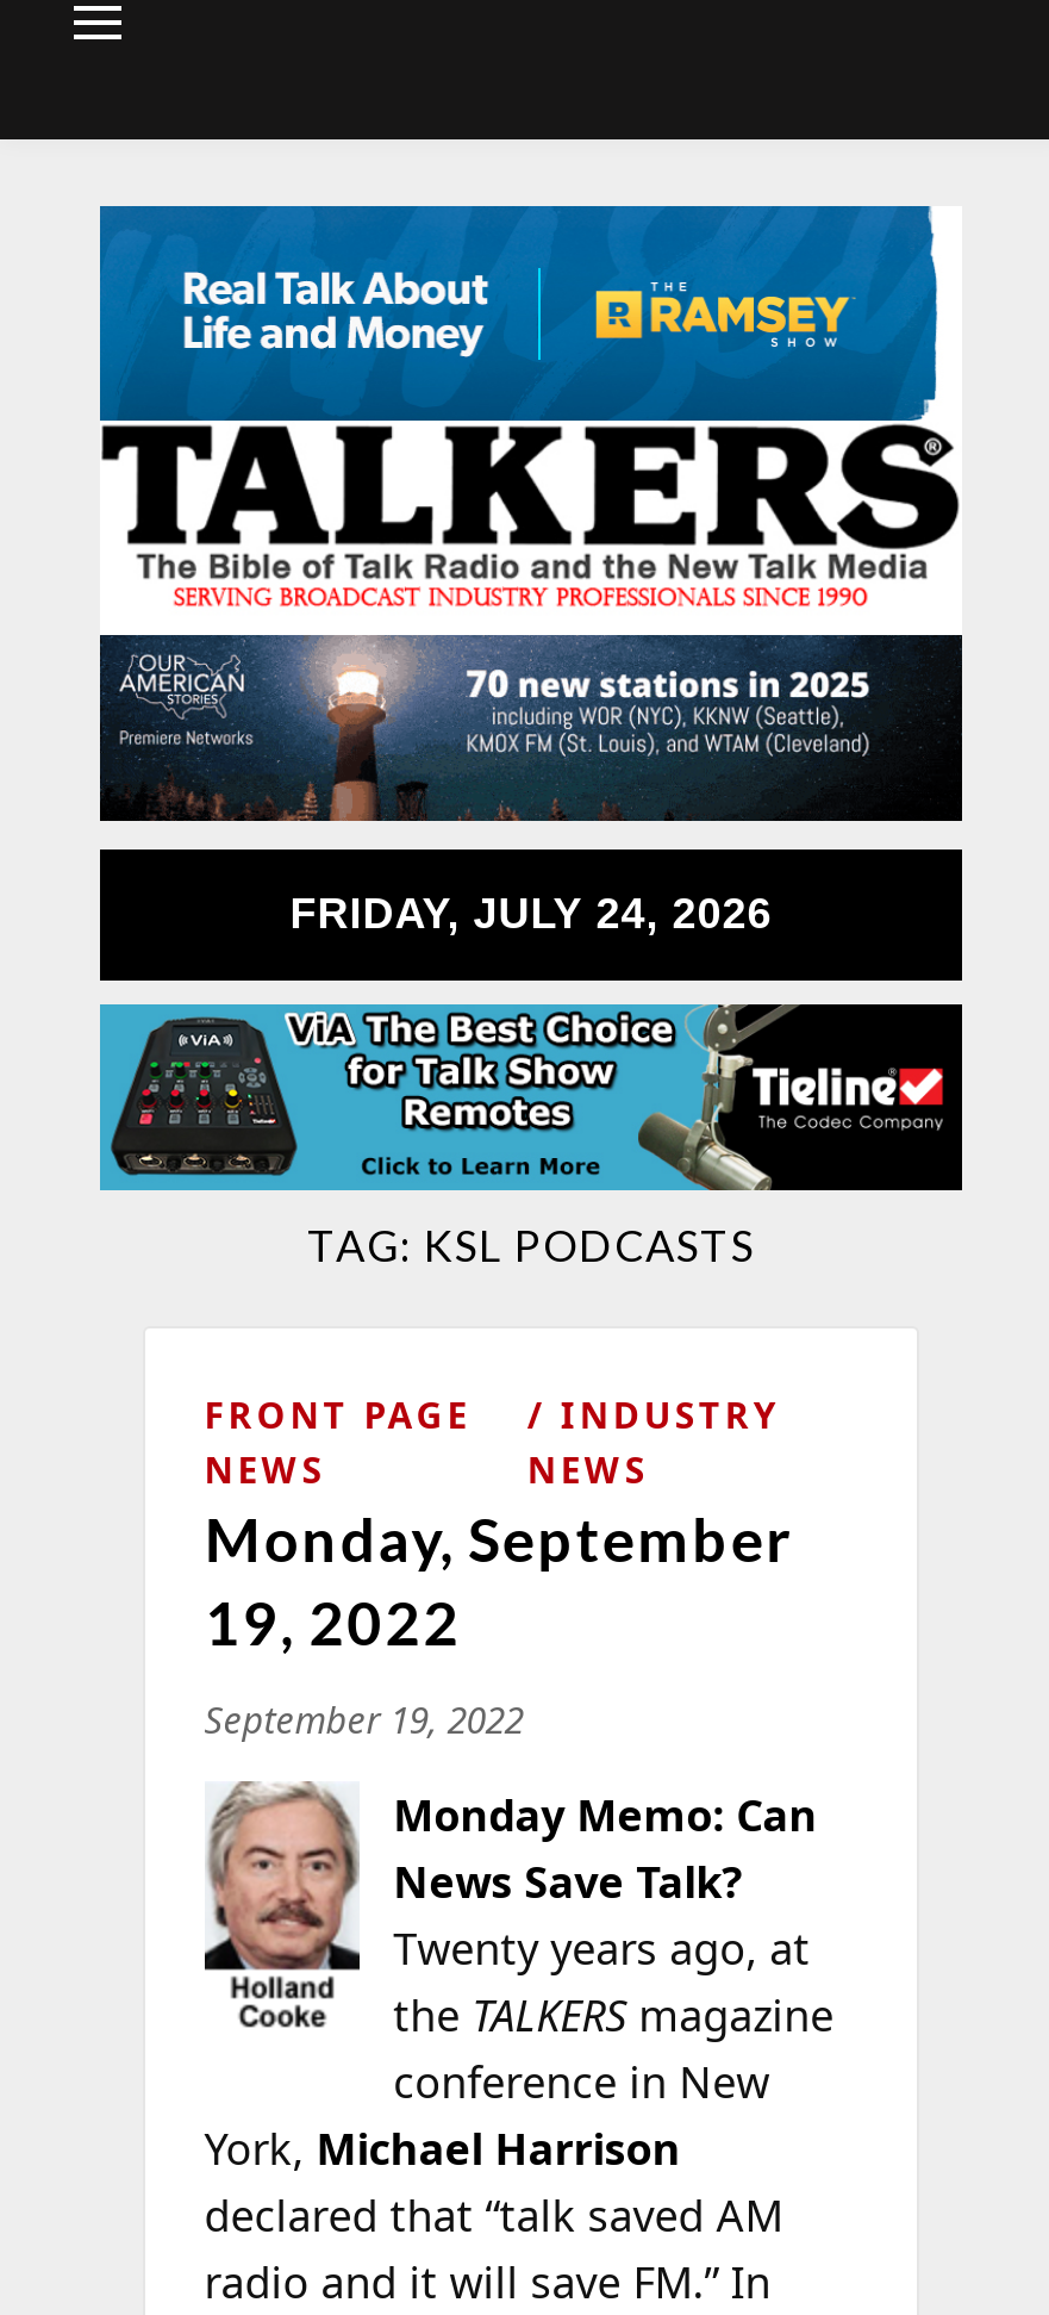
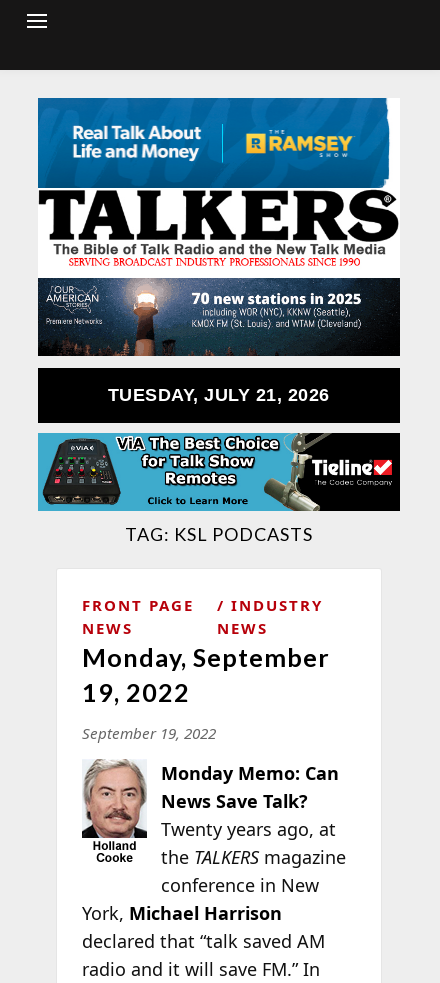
[290,890,772,938] FRIDAY, JULY 24, 2026 -> [108,385,330,405] TUESDAY, JULY 21, 2026

